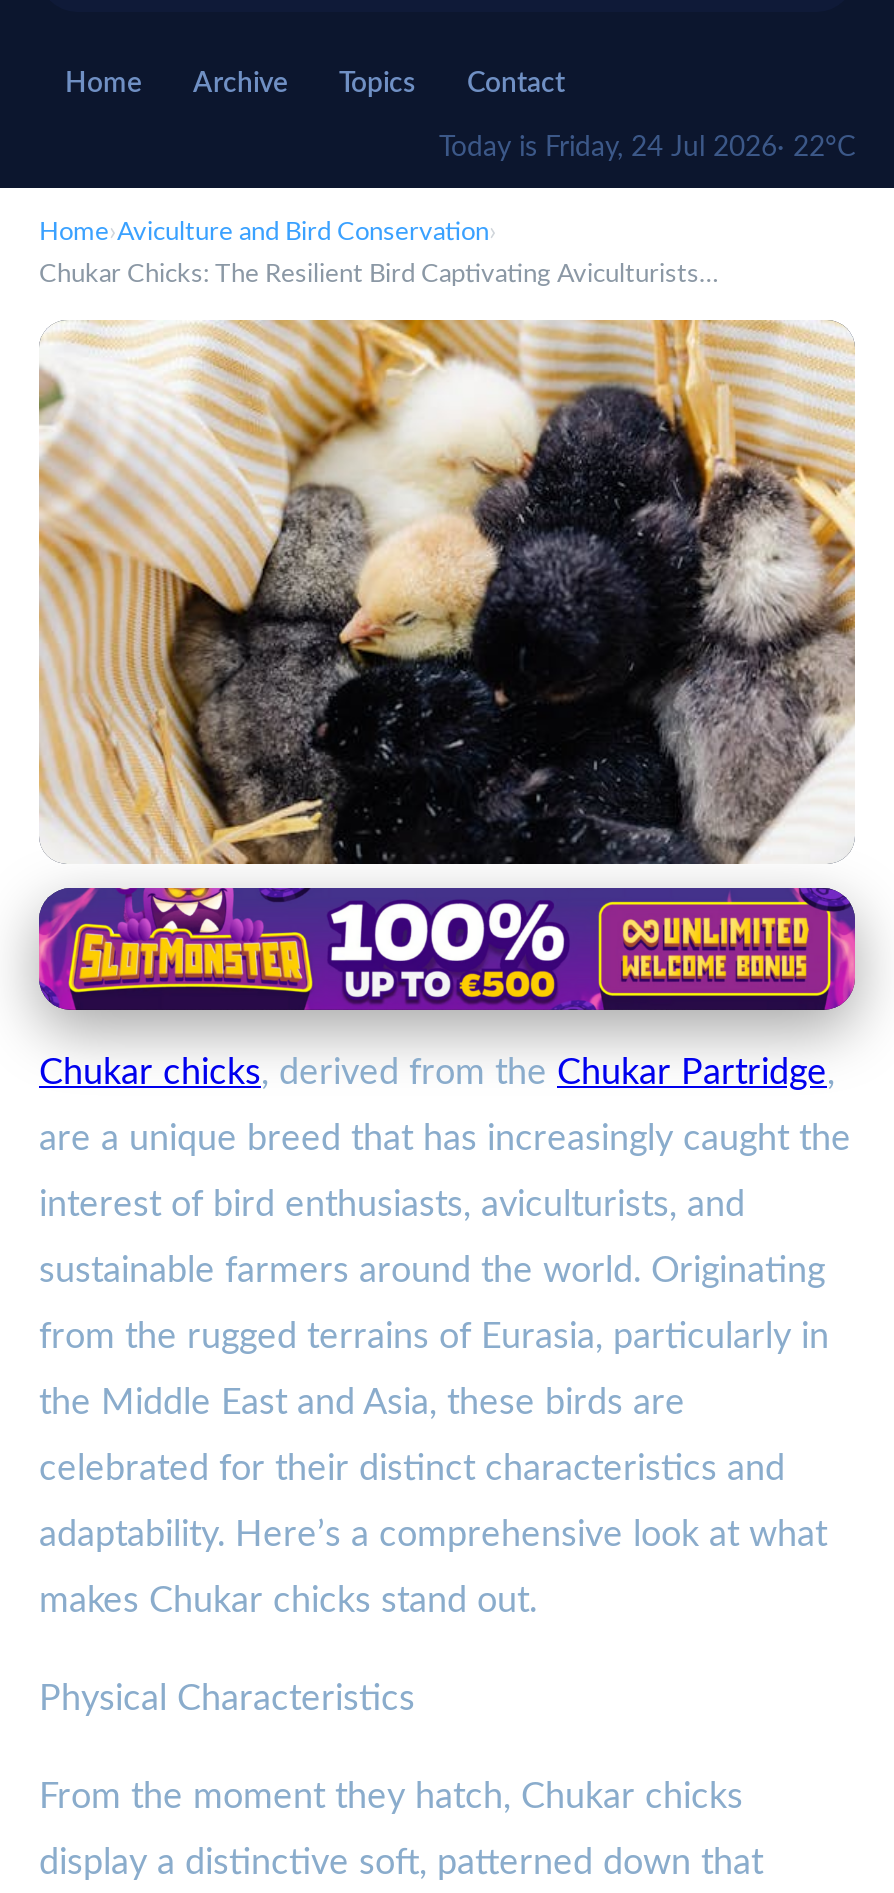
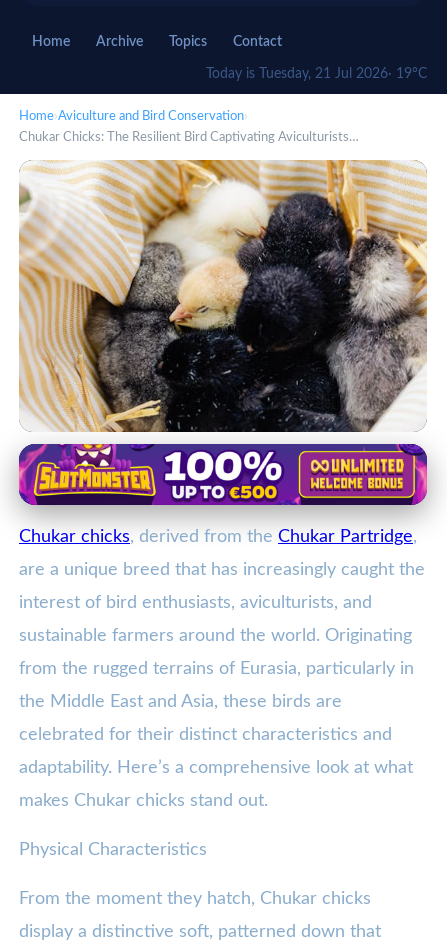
[439,134,855,162] Today is Friday, 24 Jul 2026 · 22°C -> [206,67,427,81] Today is Tuesday, 21 Jul 2026 · 19°C

